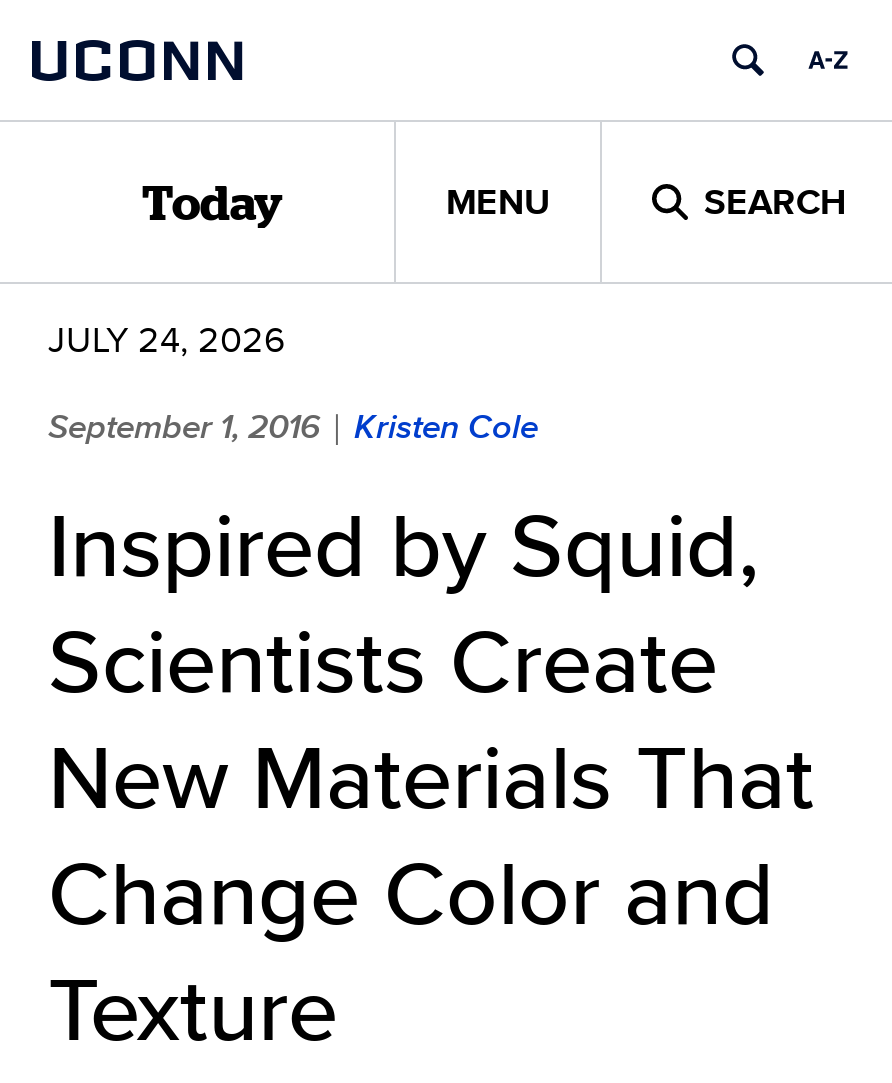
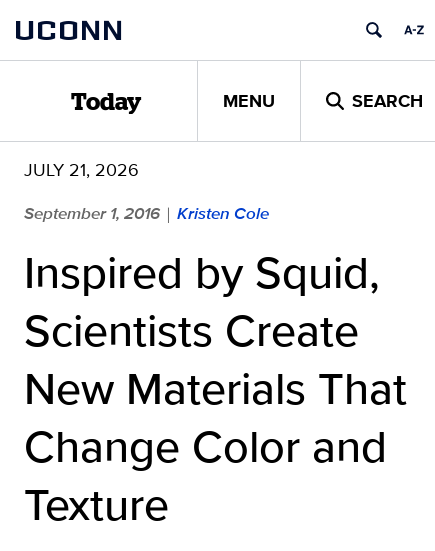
[48,314,286,364] JULY 24, 2026 -> [24,157,139,182] JULY 21, 2026

